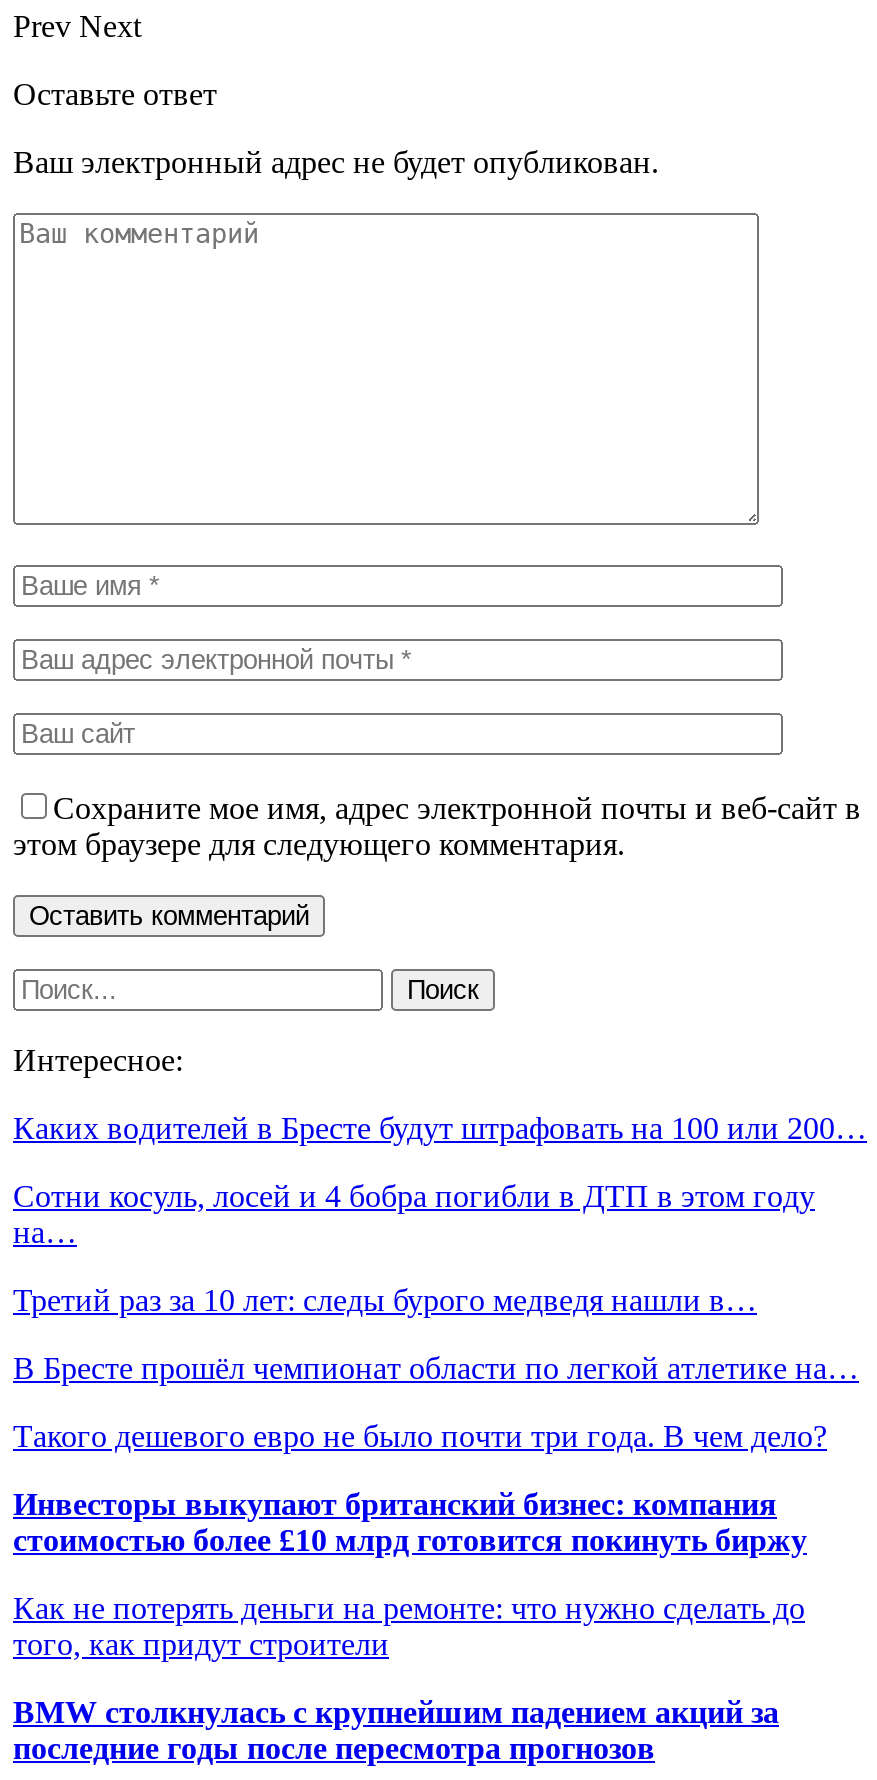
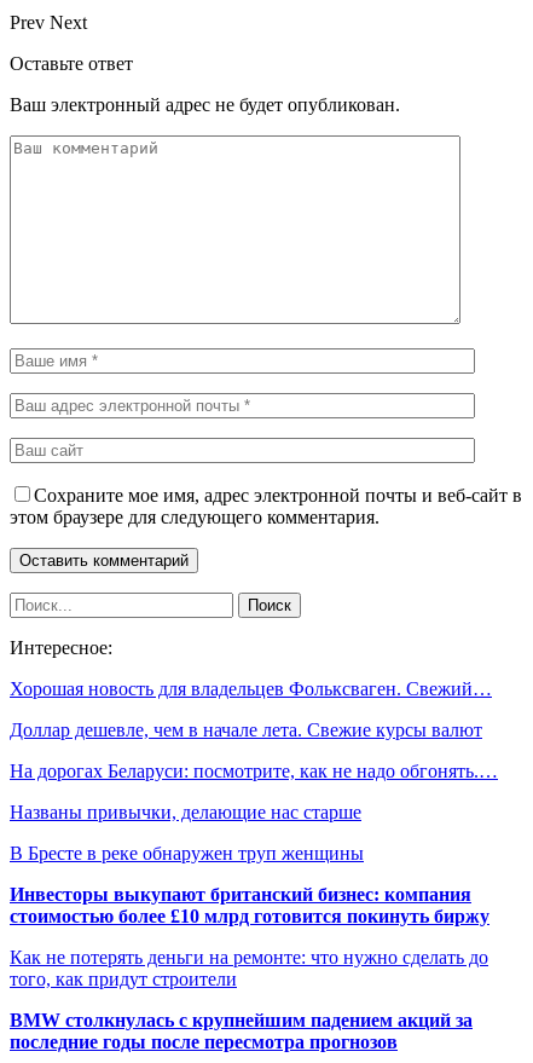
[13,1111,867,1145] Каких водителей в Бресте будут штрафовать на 100 или 200… -> [10,678,492,699] Хорошая новость для владельцев Фольксваген. Свежий…
[13,1179,815,1249] Сотни косуль, лосей и 4 бобра погибли в ДТП в этом году | на… -> [10,719,482,740] Доллар дешевле, чем в начале лета. Свежие курсы валют
[13,1283,757,1317] Третий раз за 10 лет: следы бурого медведя нашли в… -> [10,760,498,781] На дорогах Беларуси: посмотрите, как не надо обгонять.…
[13,1351,859,1385] В Бресте прошёл чемпионат области по легкой атлетике на… -> [10,802,361,822] Названы привычки, делающие нас старше
[13,1419,827,1453] Такого дешевого евро не было почти три года. В чем дело? -> [10,843,364,863] В Бресте в реке обнаружен труп женщины

